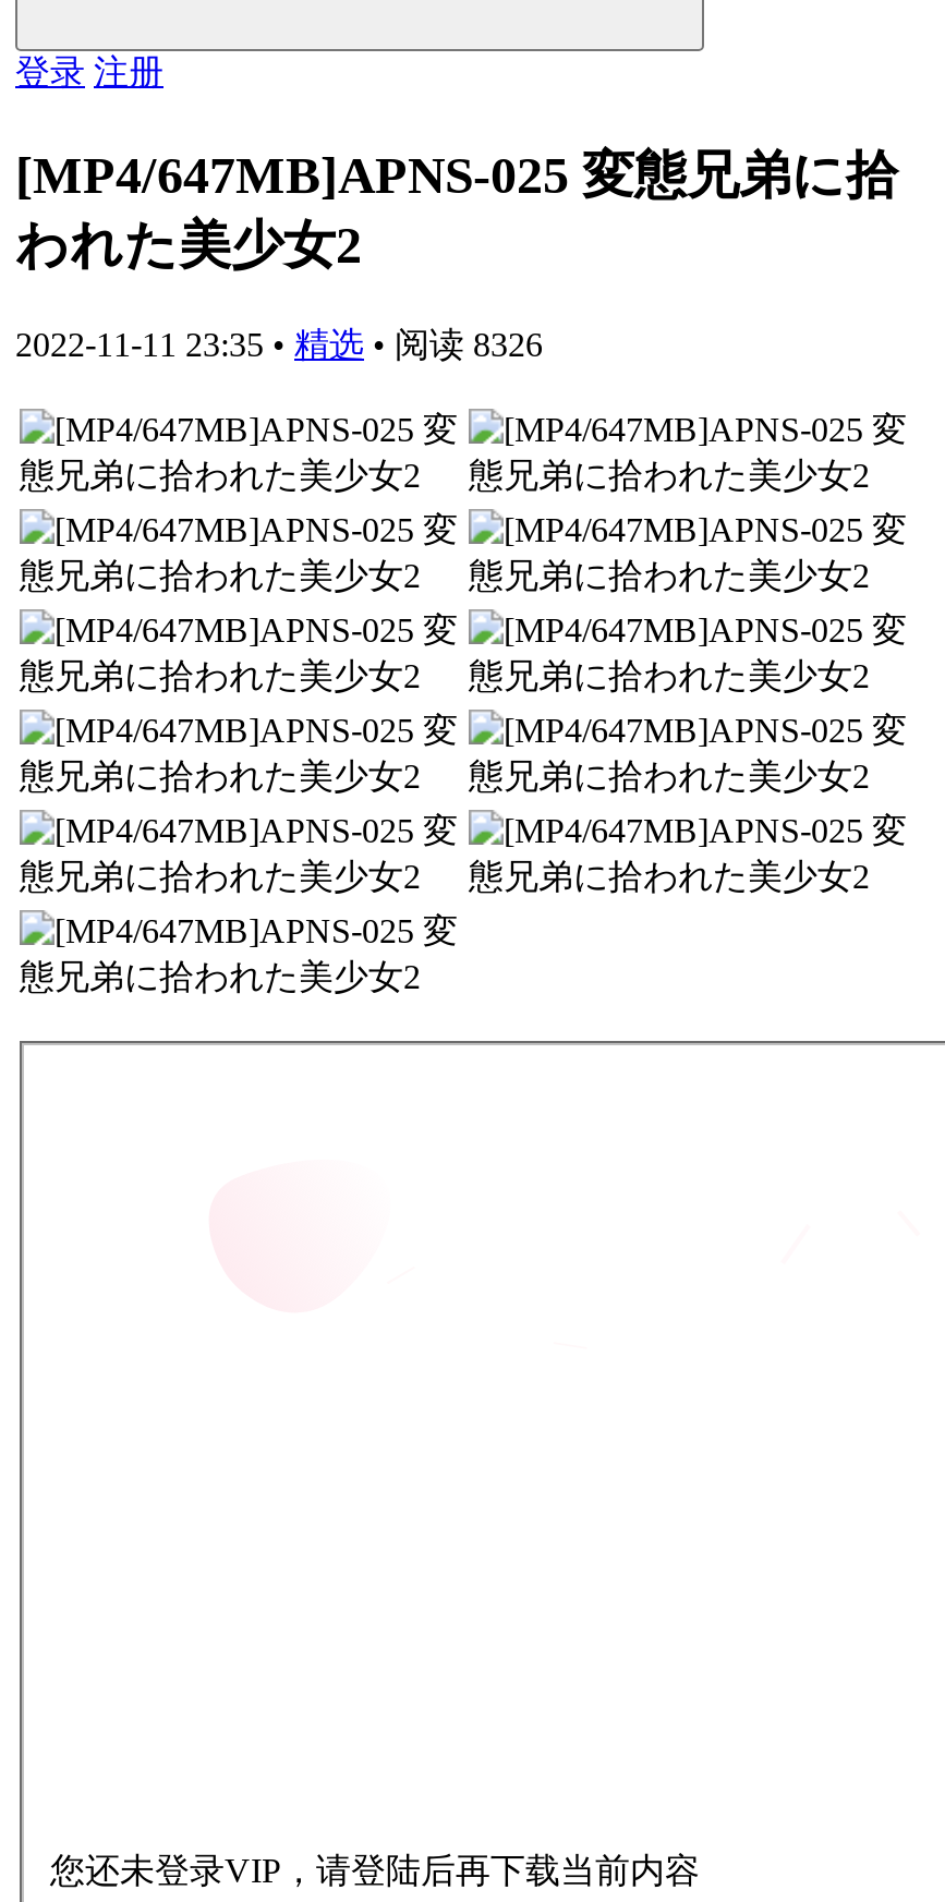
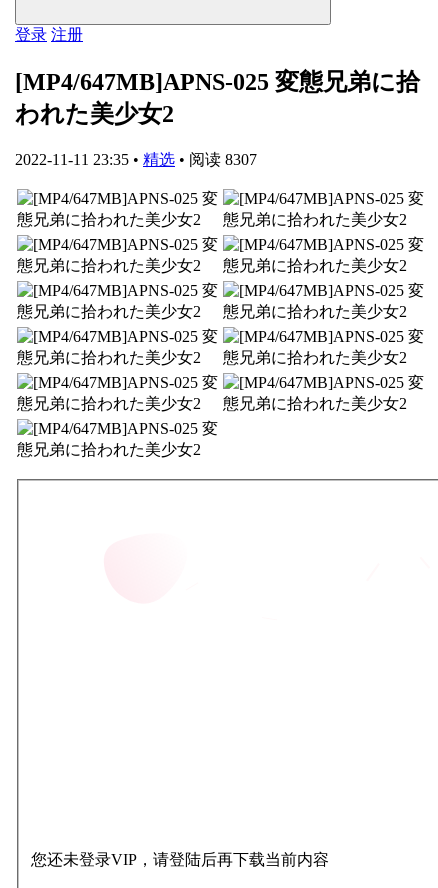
[15,325,543,363] 2022-11-11 23:35 • 精选 • 阅读 8326 -> [15,151,257,168] 2022-11-11 23:35 • 精选 • 阅读 8307

